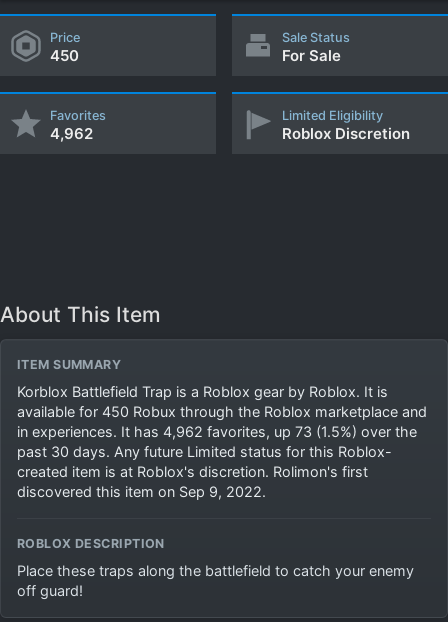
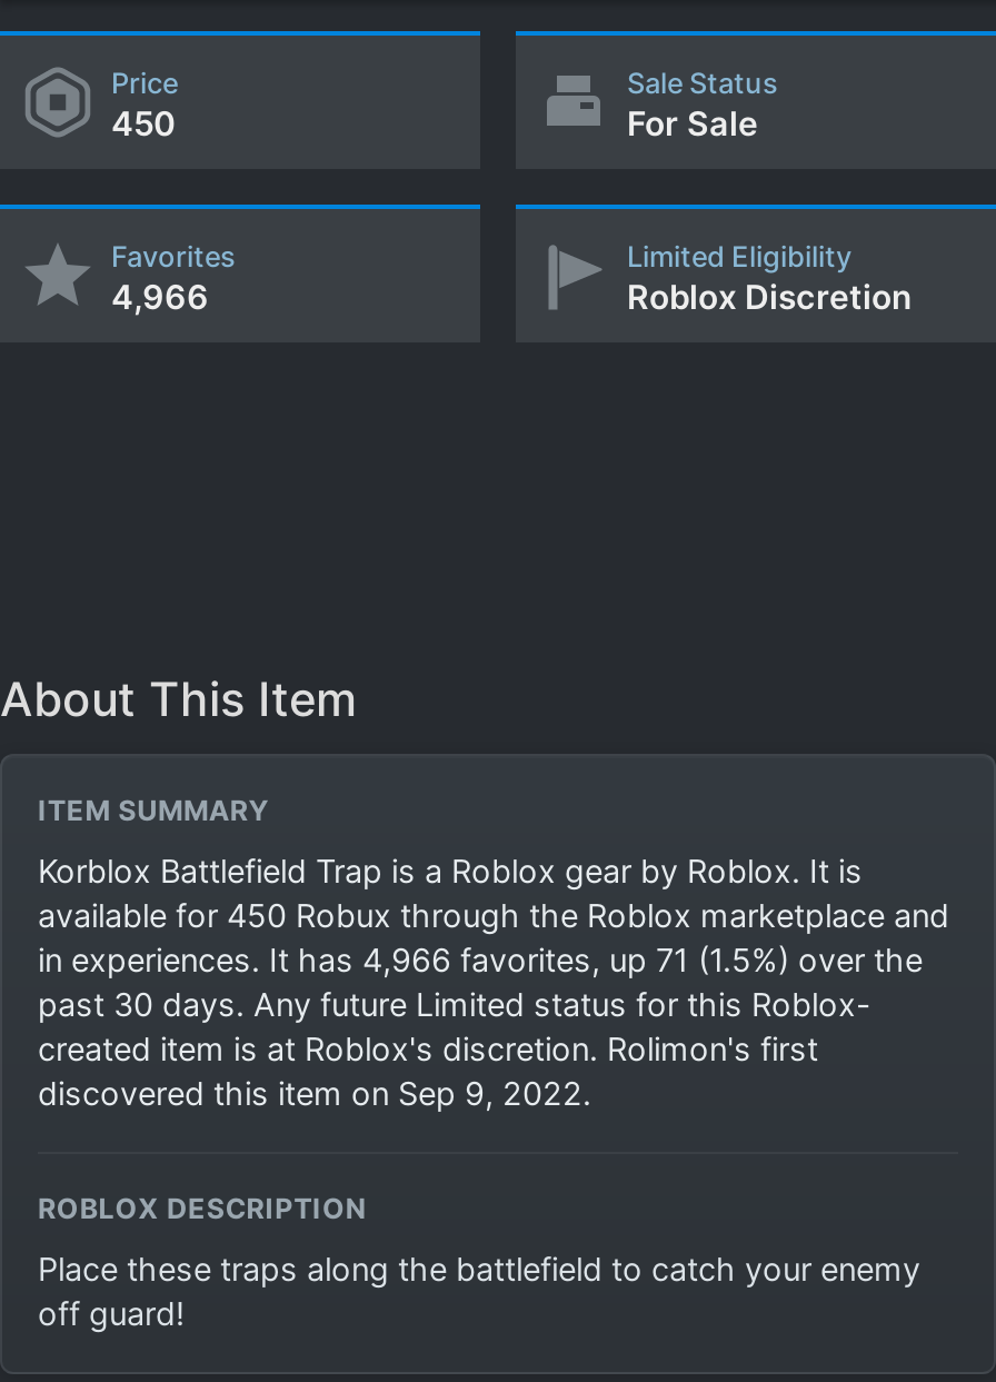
[50,124,93,143] 4,962 -> [111,275,209,317] 4,966
[17,423,417,440] in experiences. It has 4,962 favorites, up 73 (1.5%) over the -> [38,940,923,978] in experiences. It has 4,966 favorites, up 71 (1.5%) over the

